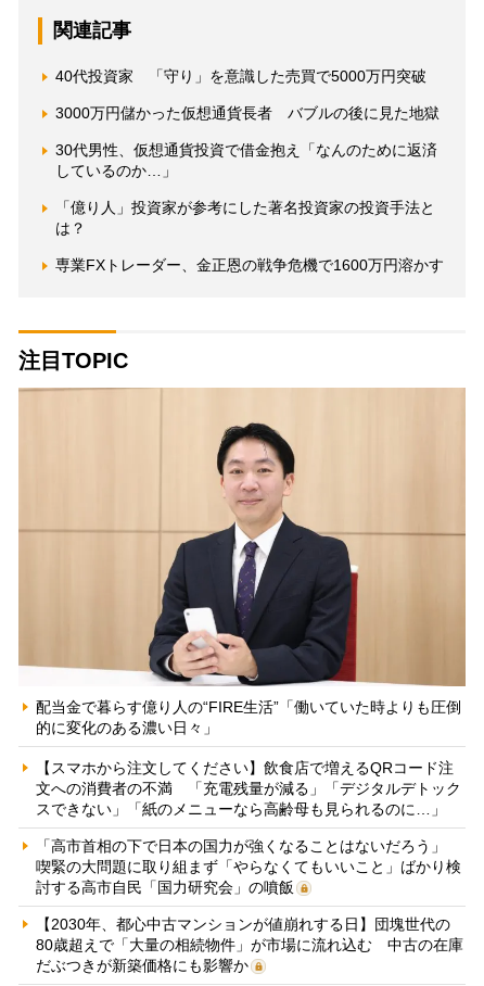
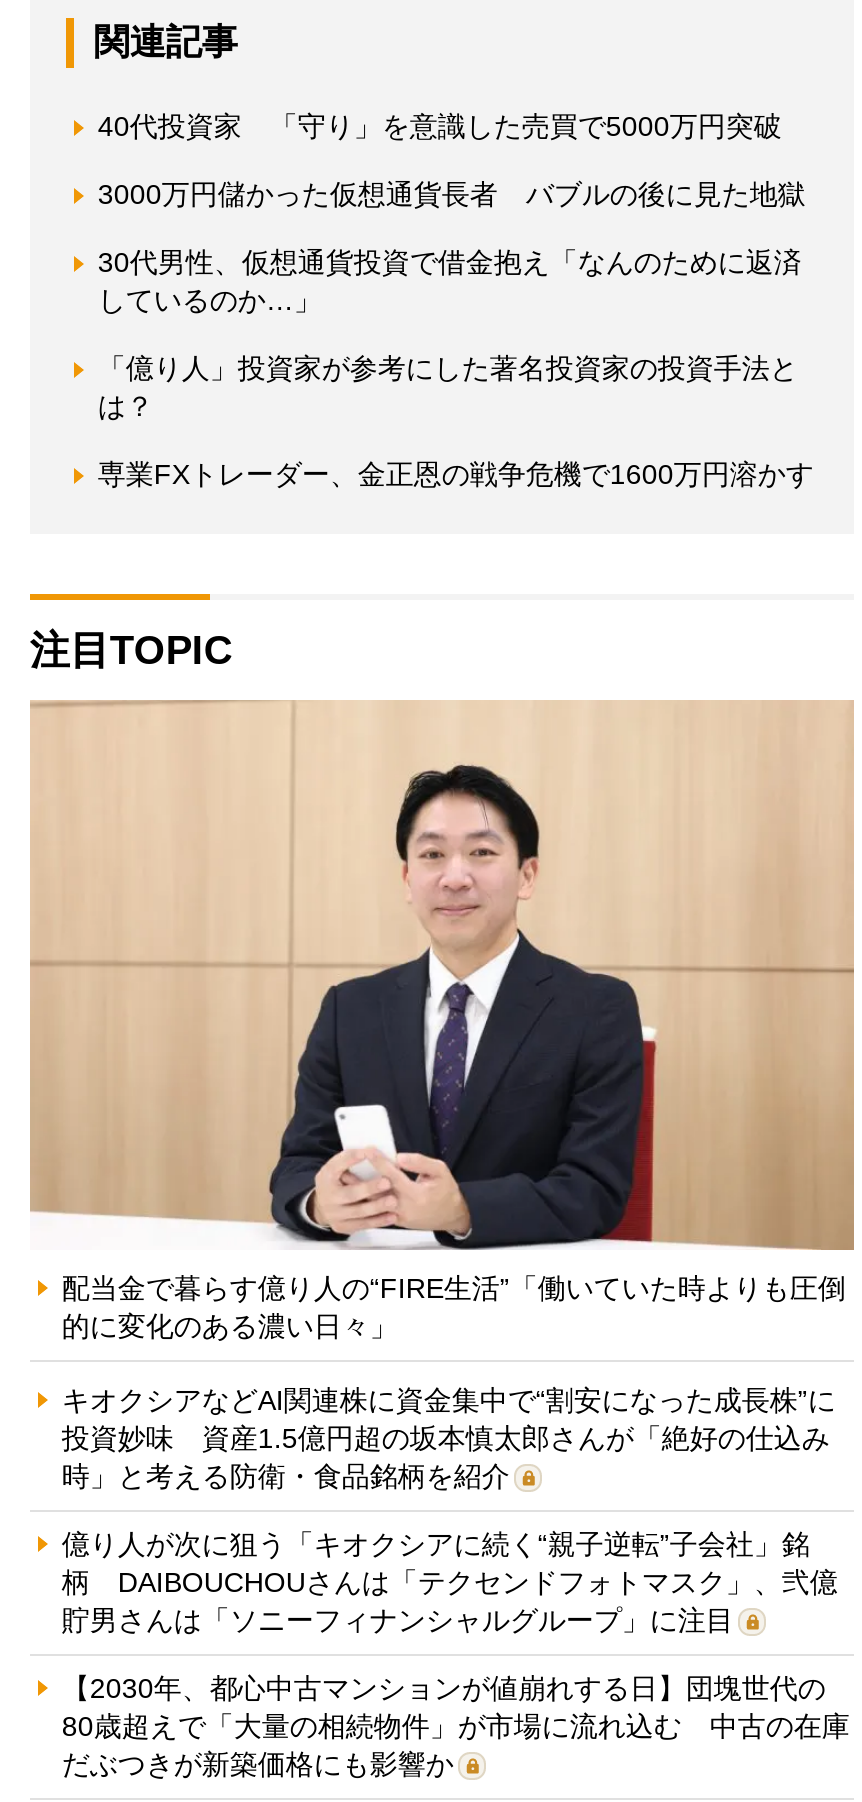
[36,759,461,817] 【スマホから注文してください】飲食店で増えるQRコード注 | 文への消費者の不満 「充電残量が減る」「デジタルデトック | スできない」「紙のメニューなら高齢母も見られるのに…」 -> [62,1383,836,1491] キオクシアなどAI関連株に資金集中で“割安になった成長株”に | 投資妙味 資産1.5億円超の坂本慎太郎さんが「絶好の仕込み | 時」と考える防衛・食品銘柄を紹介
[36,837,461,895] 「高市首相の下で日本の国力が強くなることはないだろう」 | 喫緊の大問題に取り組まず「やらなくてもいいこと」ばかり検 | 討する高市自民「国力研究会」の噴飯 -> [62,1527,838,1635] 億り人が次に狙う「キオクシアに続く“親子逆転”子会社」銘 | 柄 DAIBOUCHOUさんは「テクセンドフォトマスク」、弐億 | 貯男さんは「ソニーフィナンシャルグループ」に注目

